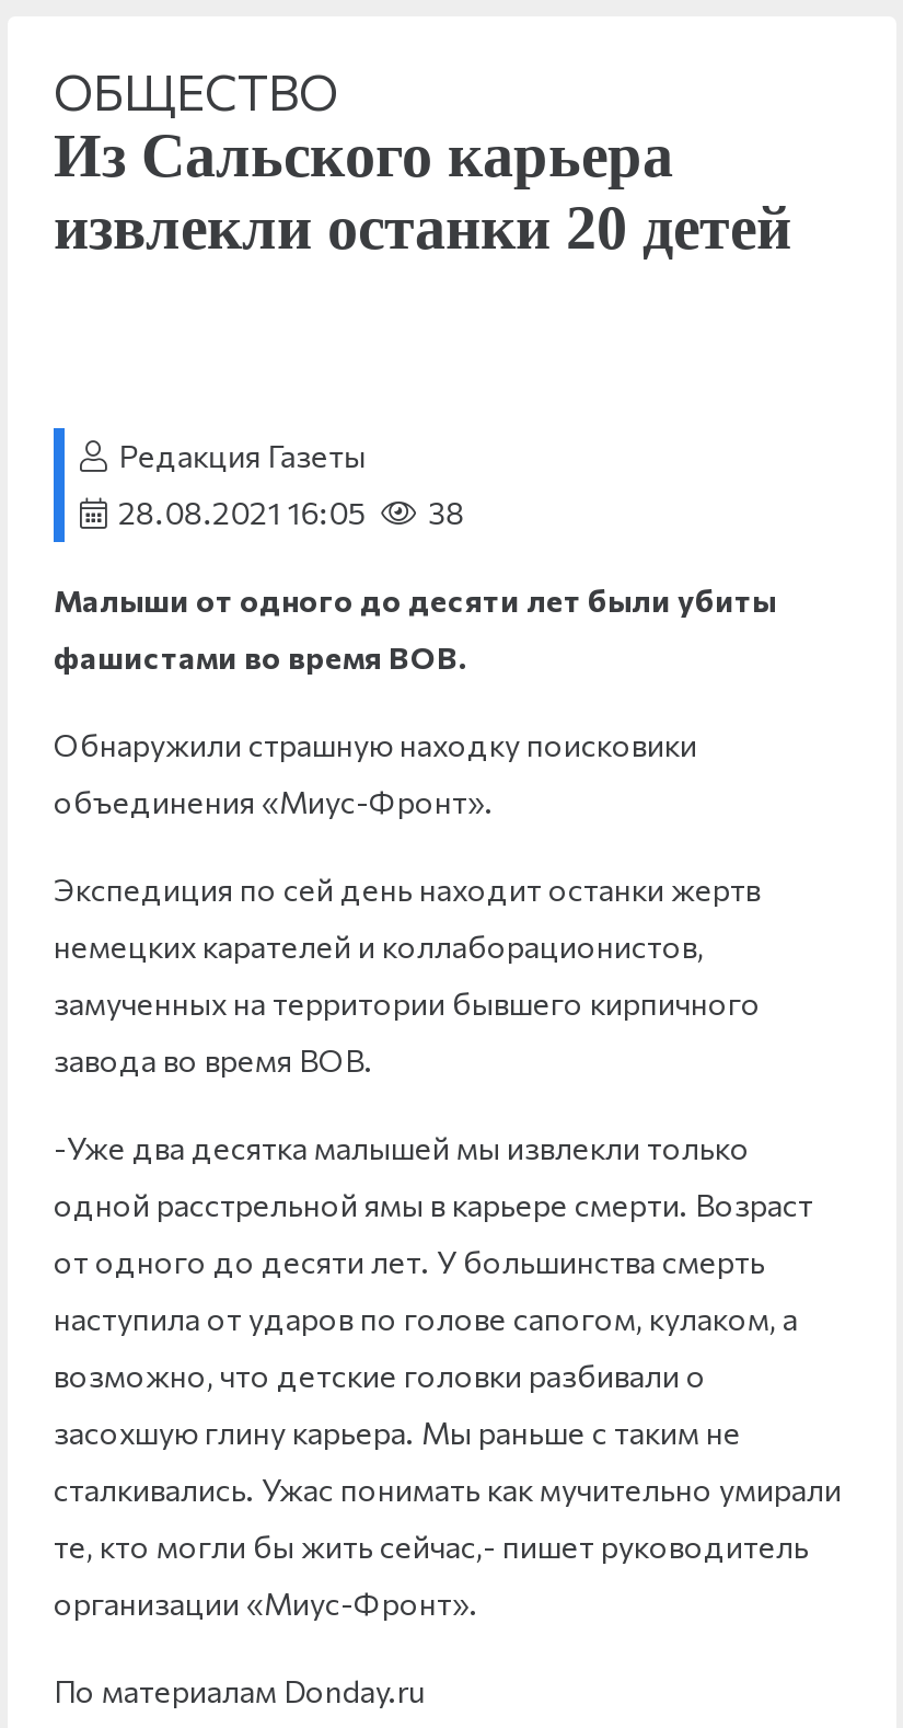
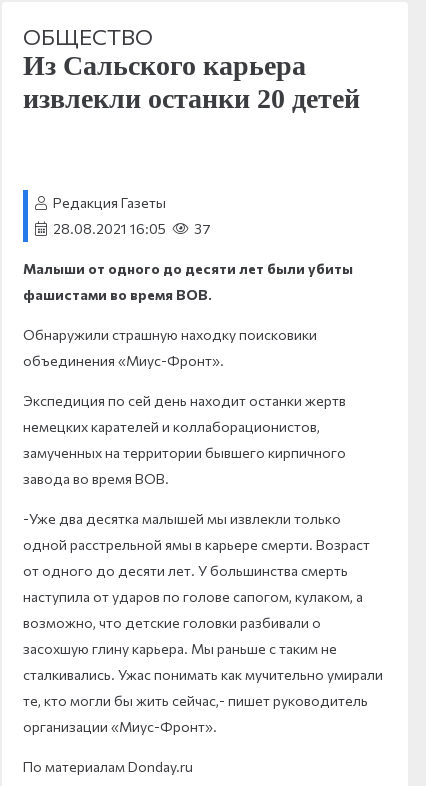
[118,494,466,531] 28.08.2021 16:05 38 -> [53,220,211,237] 28.08.2021 16:05 37

